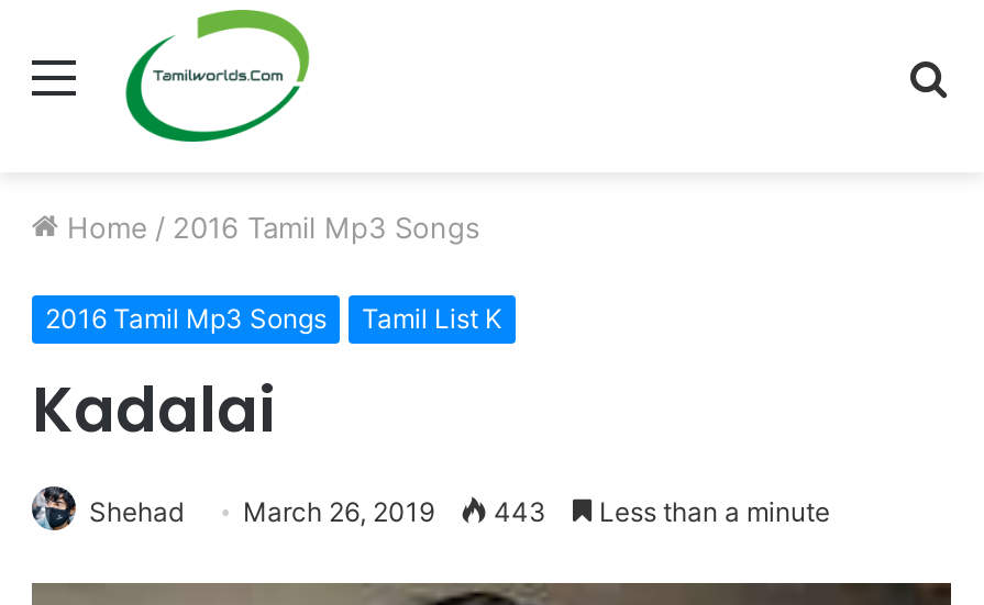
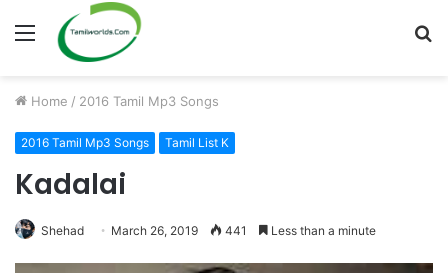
[89,495,830,528] Shehad March 26, 2019 443 Less than a minute -> [41,223,376,238] Shehad March 26, 2019 441 Less than a minute

